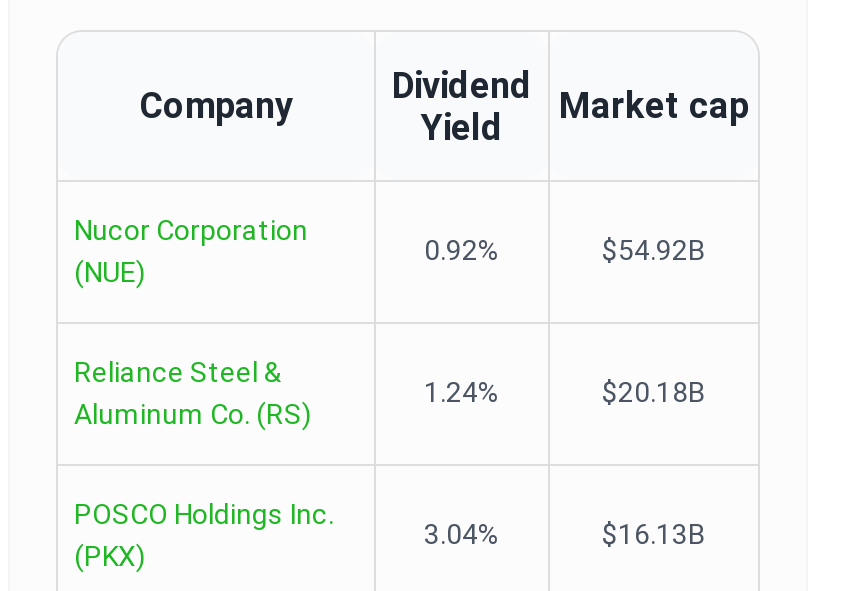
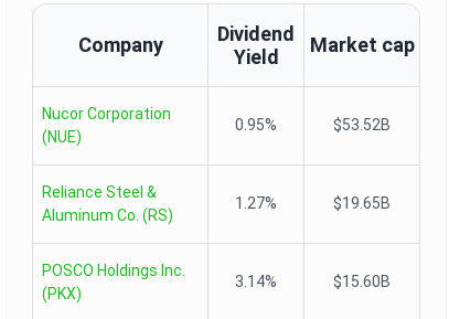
[424,234,706,266] 0.92% | $54.92B -> [235,116,391,134] 0.95% | $53.52B
[424,376,706,408] 1.24% | $20.18B -> [235,194,391,212] 1.27% | $19.65B
[424,518,706,550] 3.04% | $16.13B -> [235,273,391,290] 3.14% | $15.60B

